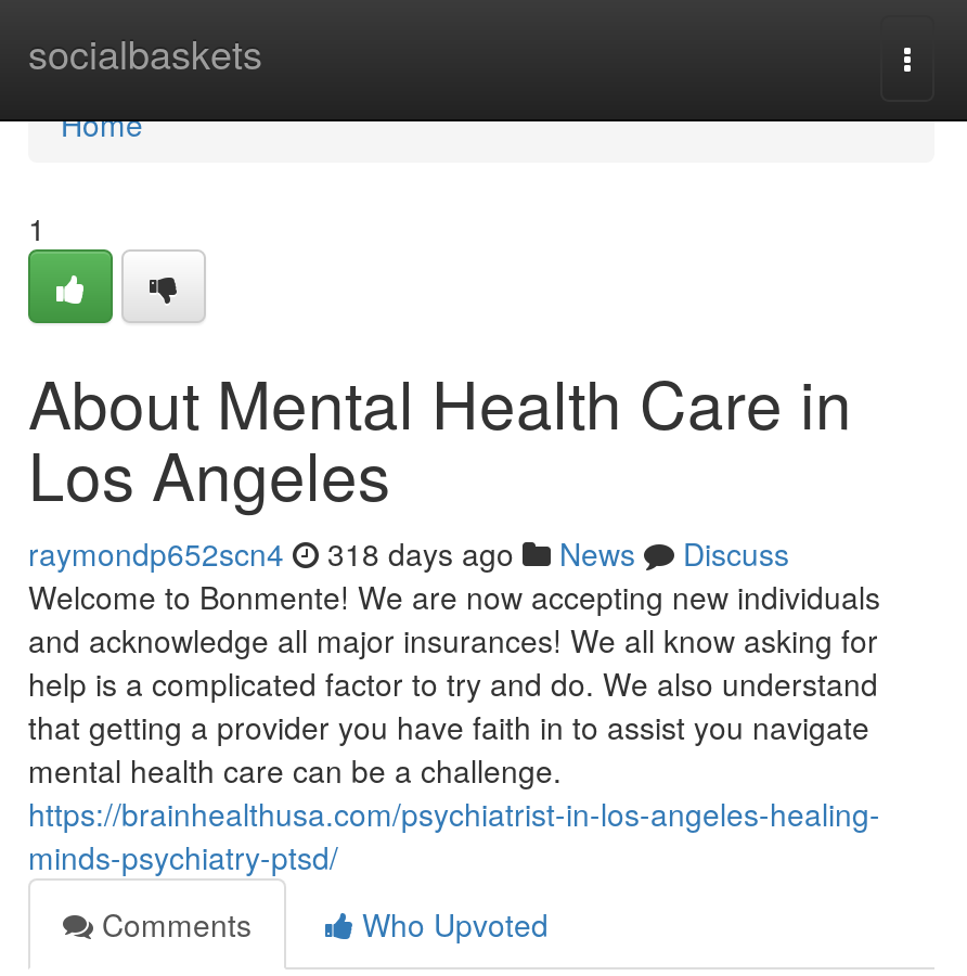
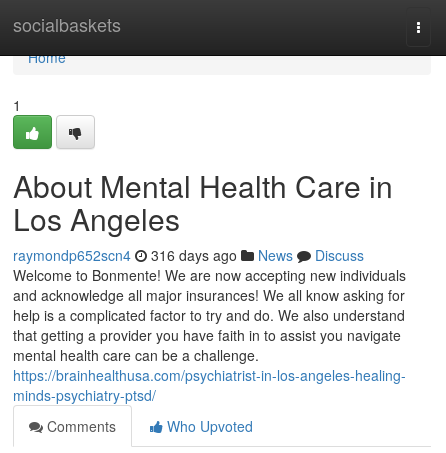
[28,531,789,575] raymondp652scn4 318 days ago News Discuss -> [13,245,364,265] raymondp652scn4 316 days ago News Discuss

